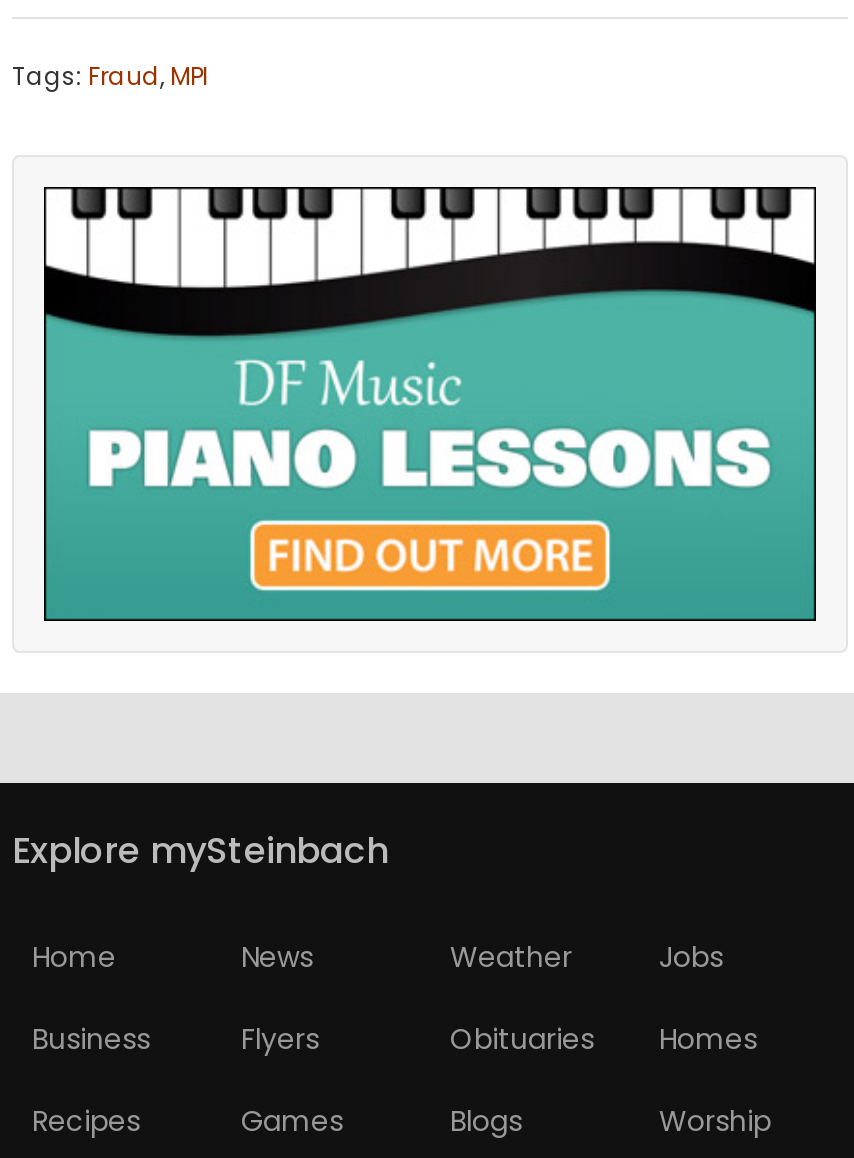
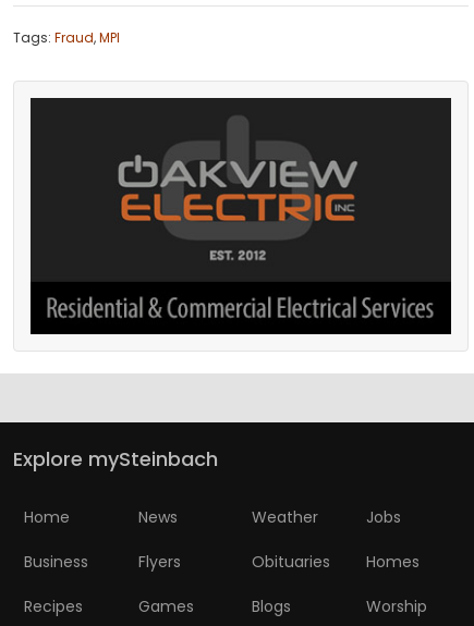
[44,187,816,621] [image] -> [31,98,451,334] [image]

